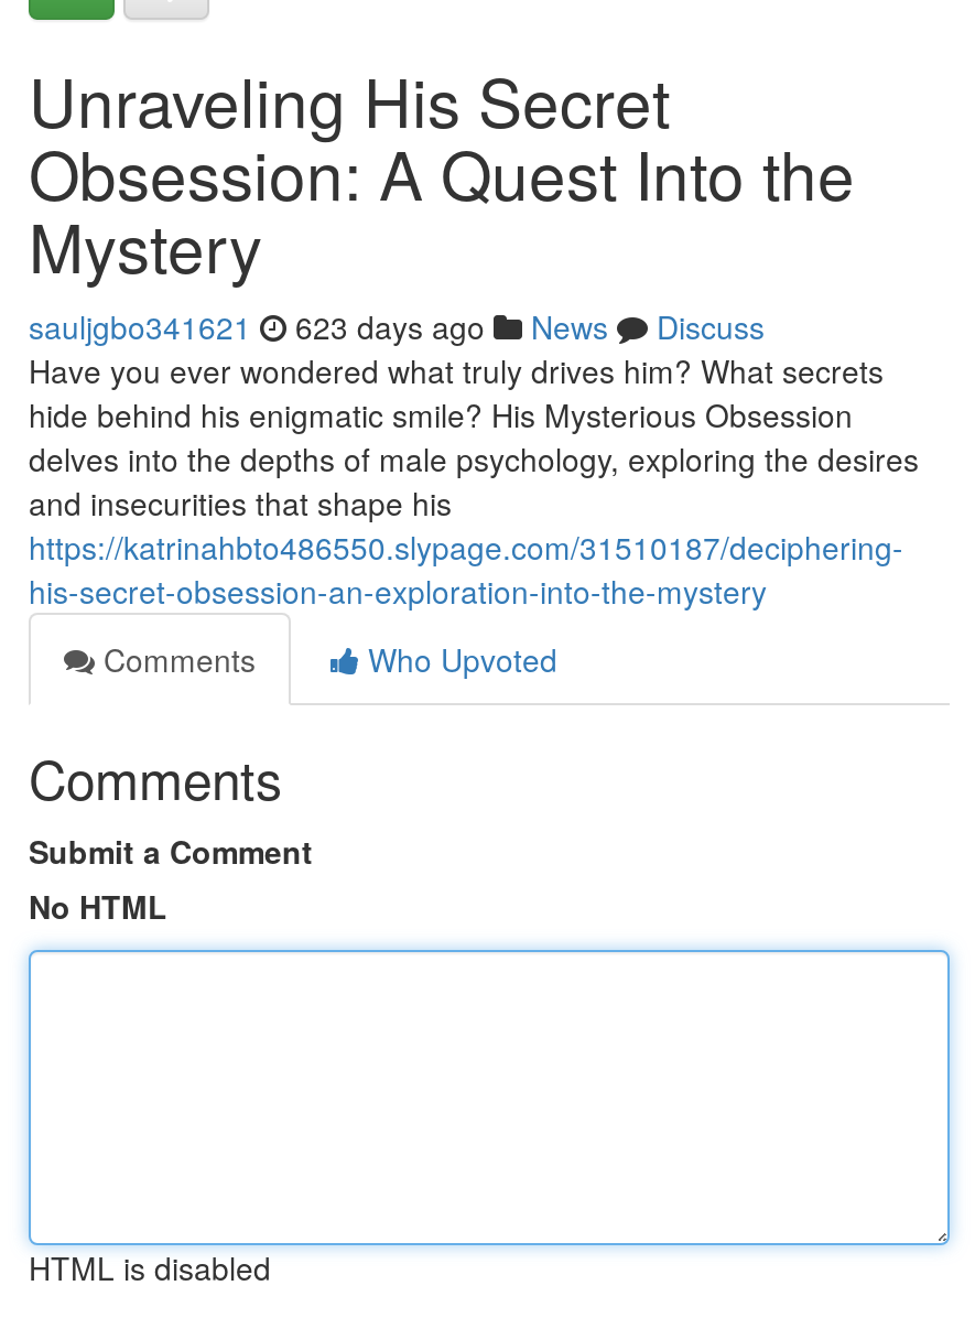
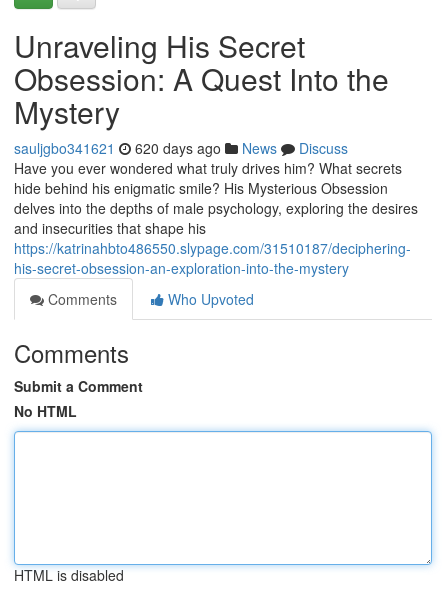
[29,304,765,348] sauljgbo341621 623 days ago News Discuss -> [14,138,348,158] sauljgbo341621 620 days ago News Discuss

